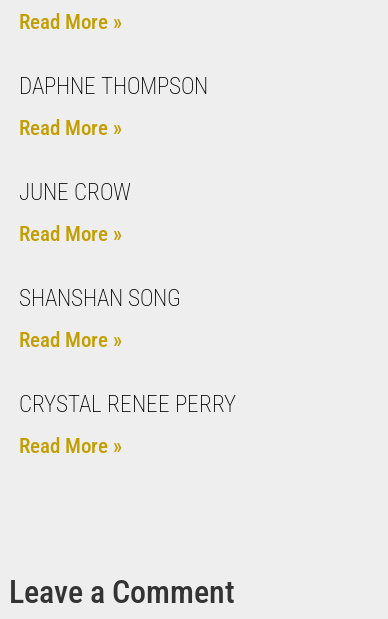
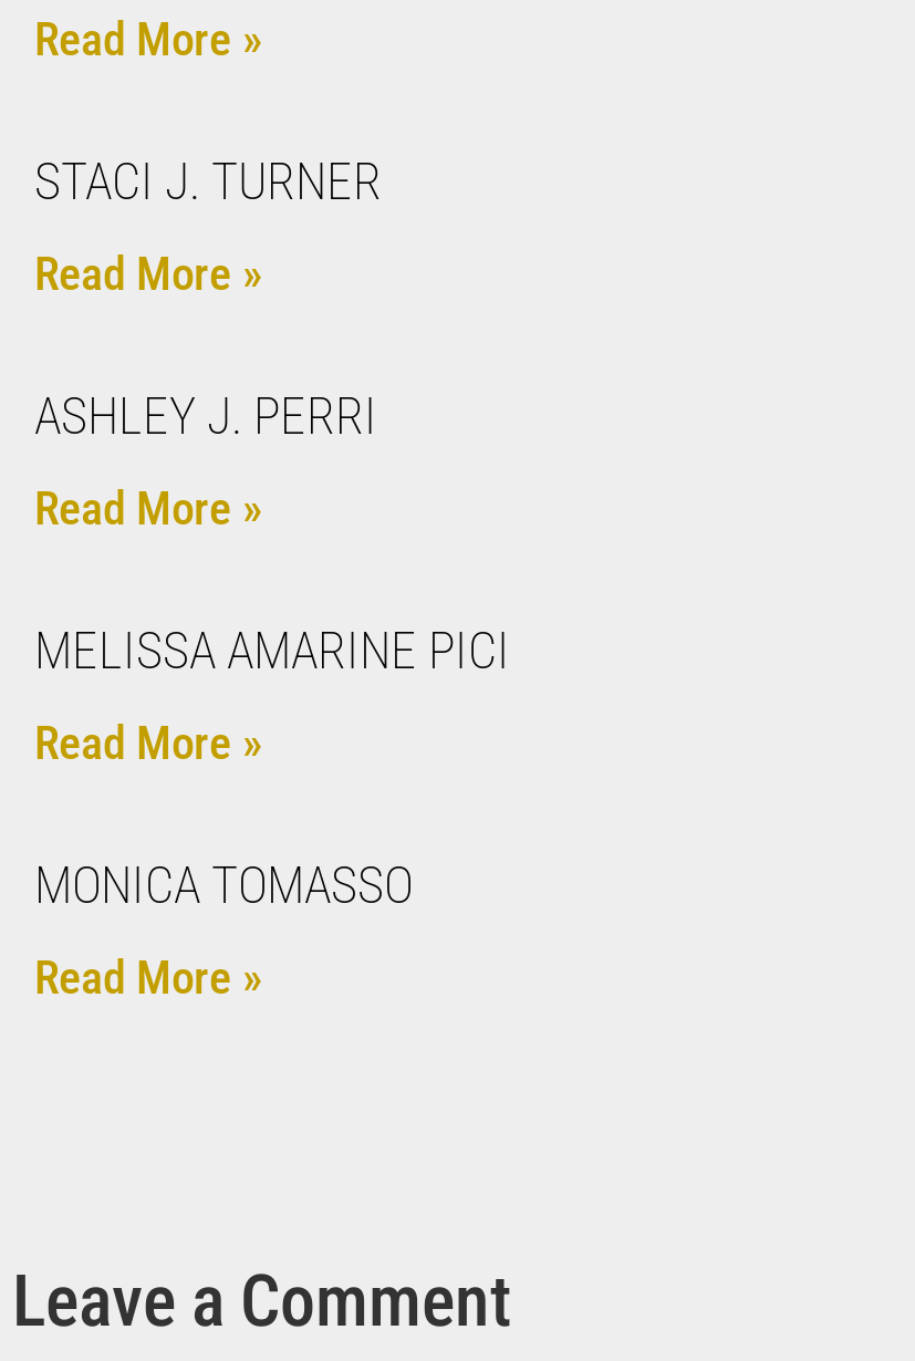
[19,72,208,99] DAPHNE THOMPSON -> [34,152,382,211] STACI J. TURNER
[19,178,131,205] JUNE CROW -> [34,386,377,446] ASHLEY J. PERRI
[19,284,181,311] SHANSHAN SONG -> [34,621,510,680] MELISSA AMARINE PICI
[19,390,236,417] CRYSTAL RENEE PERRY -> [34,855,413,915] MONICA TOMASSO

